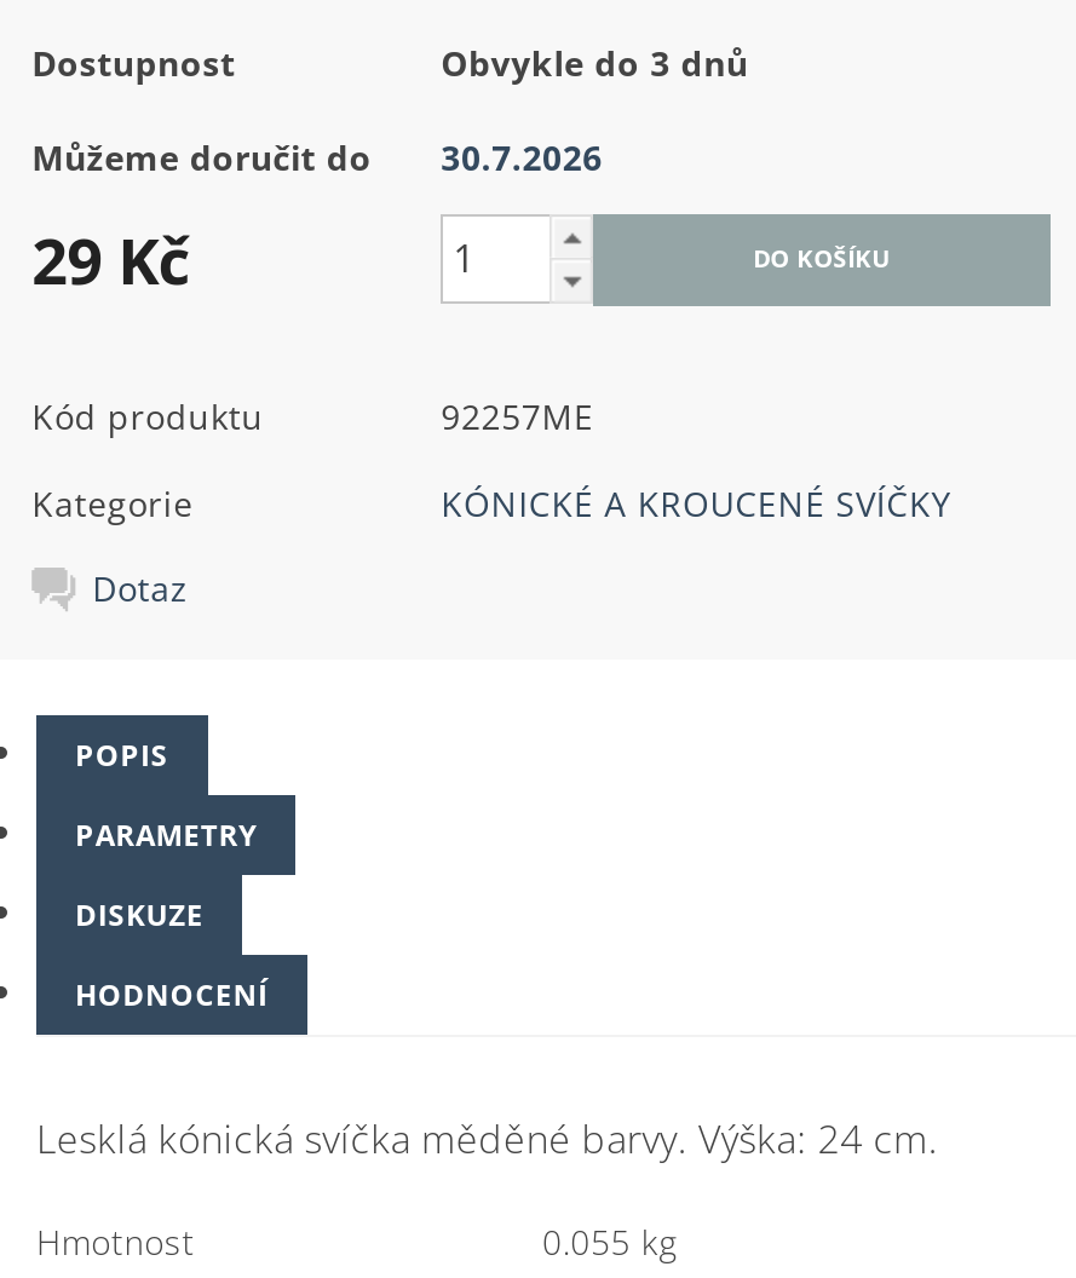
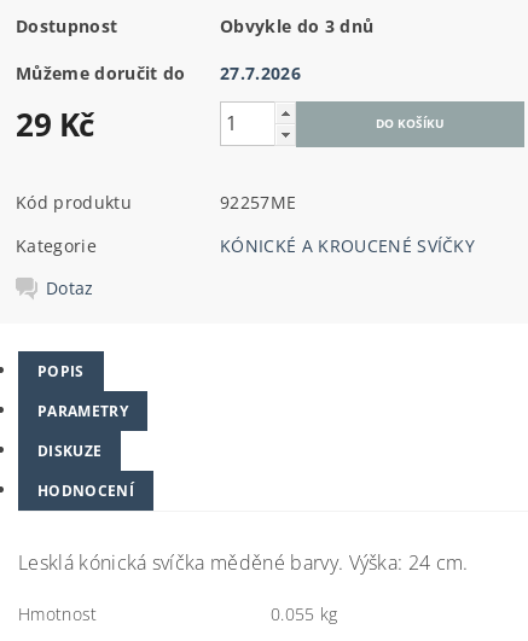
[32,133,603,179] Můžeme doručit do 30.7.2026 -> [16,61,301,84] Můžeme doručit do 27.7.2026

